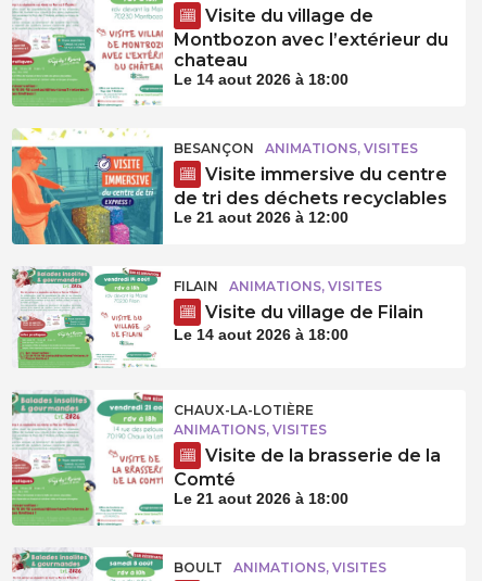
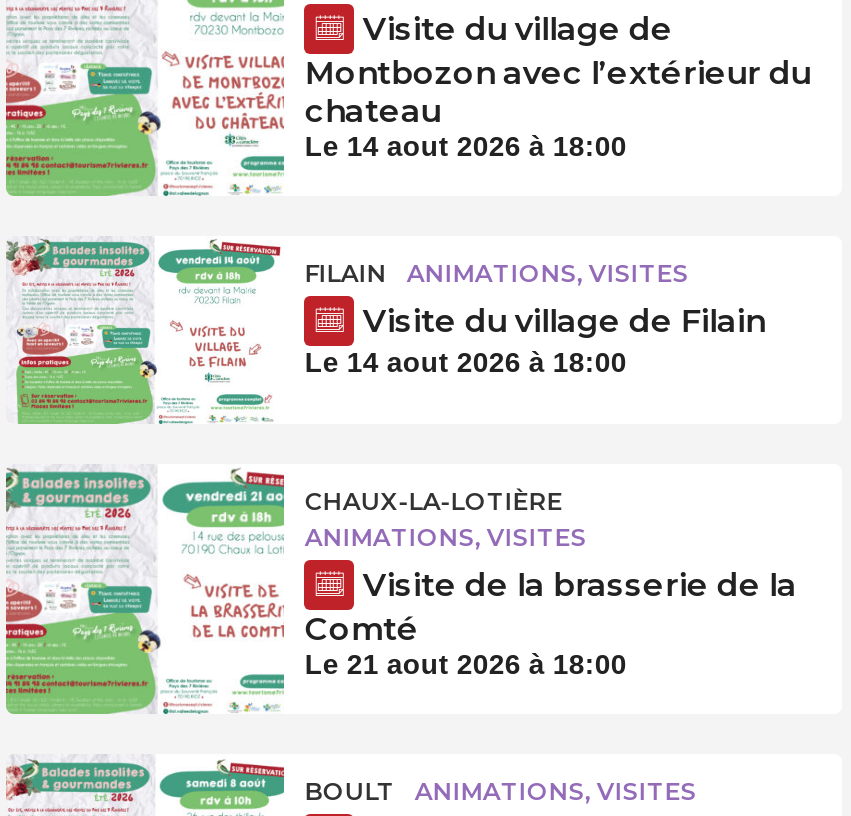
[11,127,448,245] [image] | BESANÇON | ANIMATIONS, VISITES | Visite immersive du centre | de tri des déchets recyclables | Le 21 aout 2026 à 12:00 -> none

